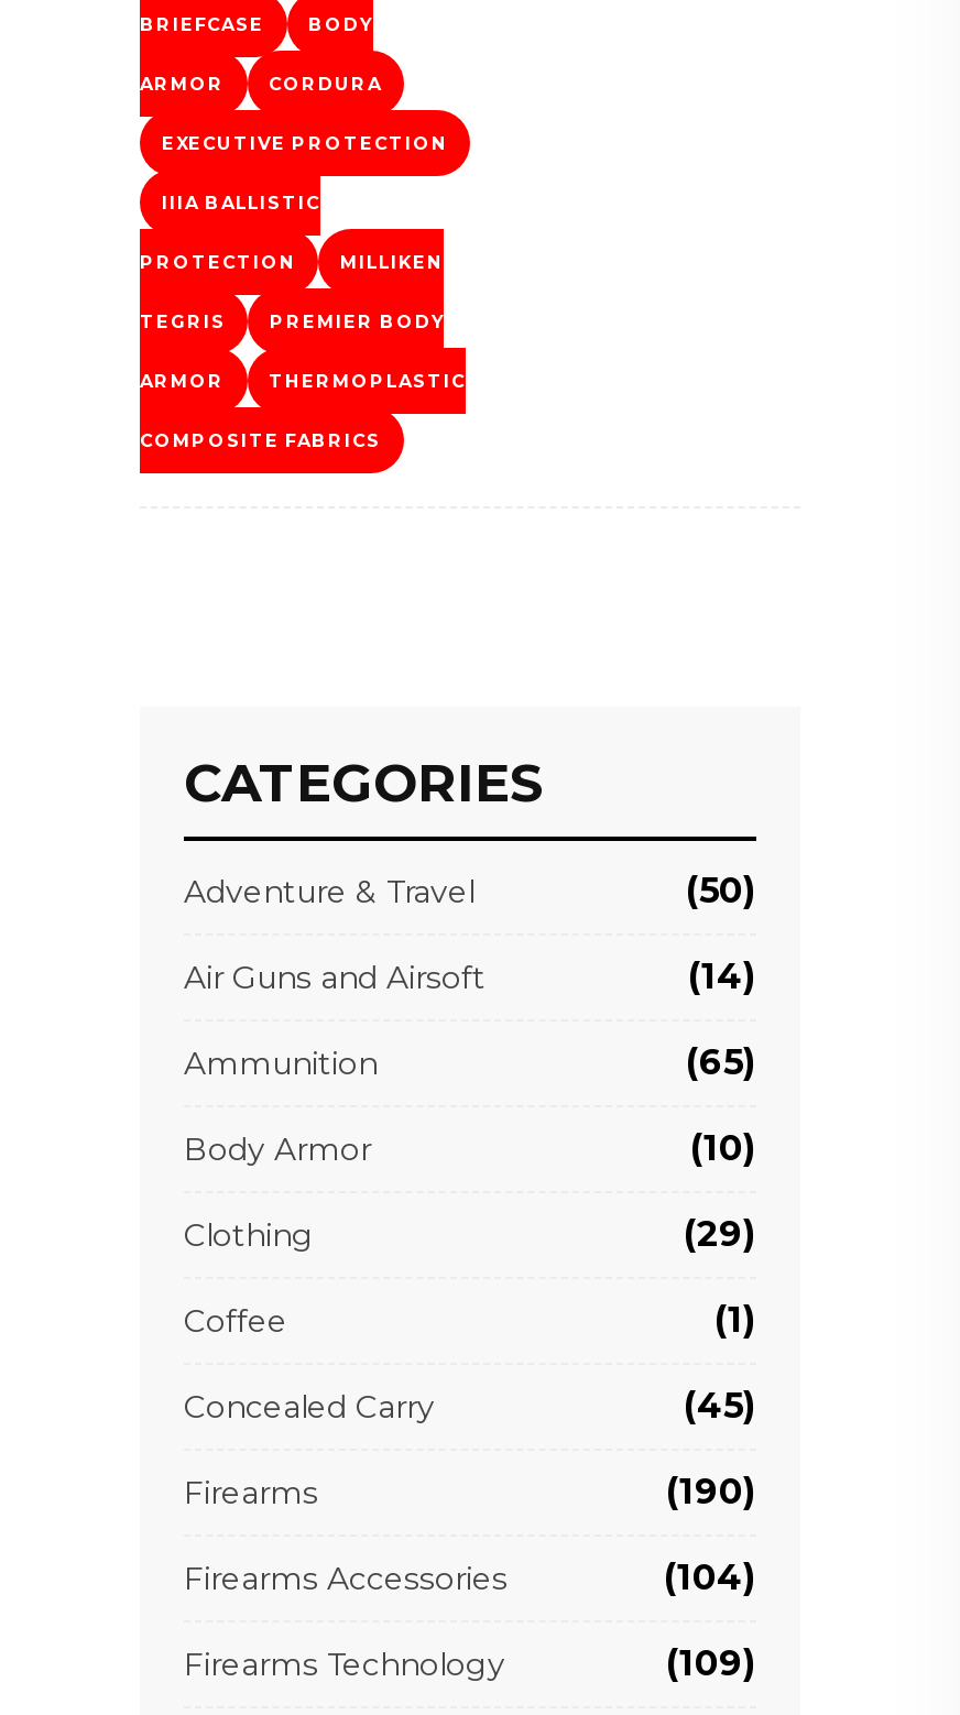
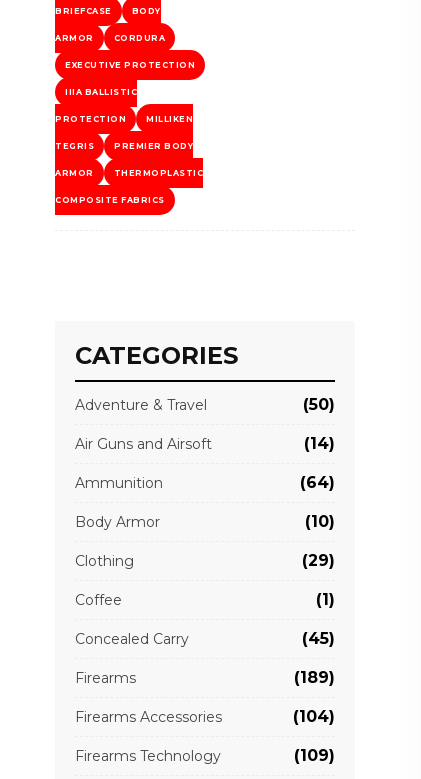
[686,1041,756,1083] (65) -> [300,473,335,492] (64)
[666,1471,756,1512] (190) -> [294,668,335,687] (189)

